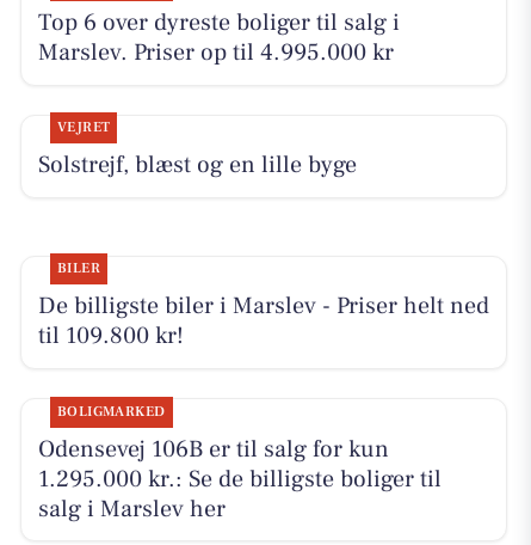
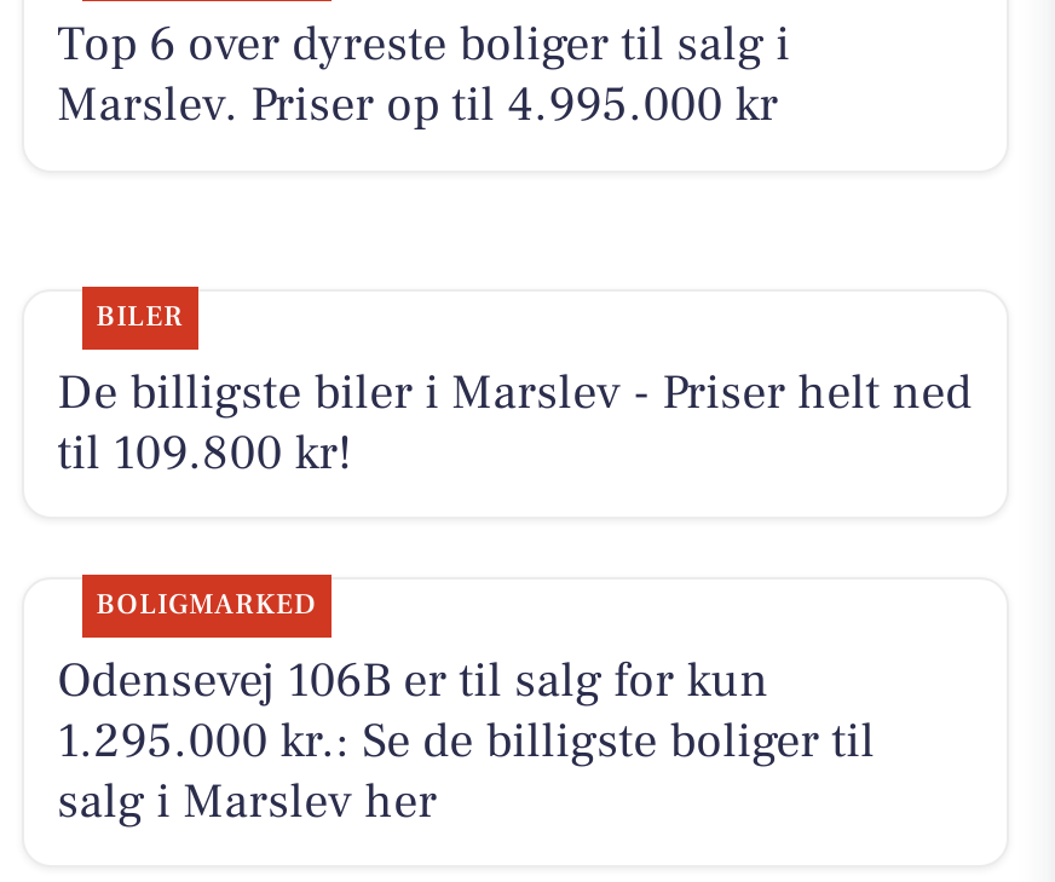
[38,119,356,181] VEJRET | Solstrejf, blæst og en lille byge -> none

